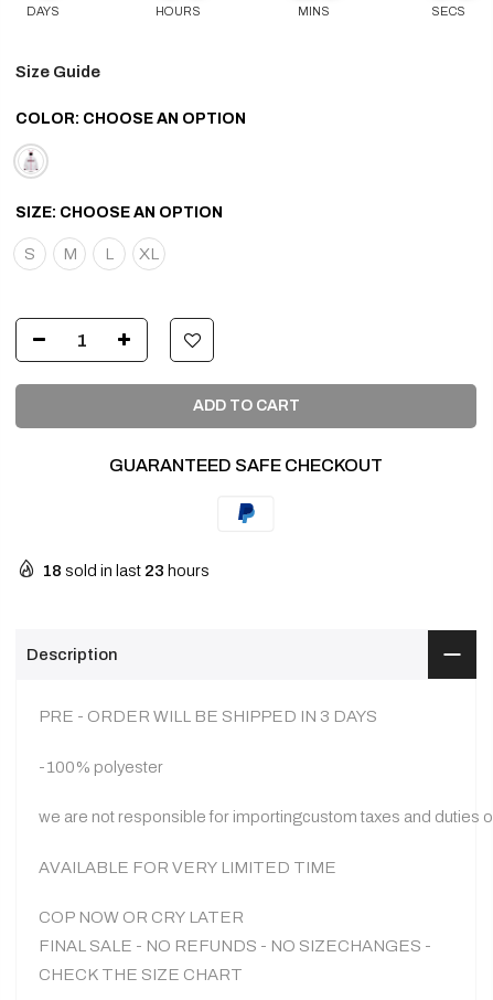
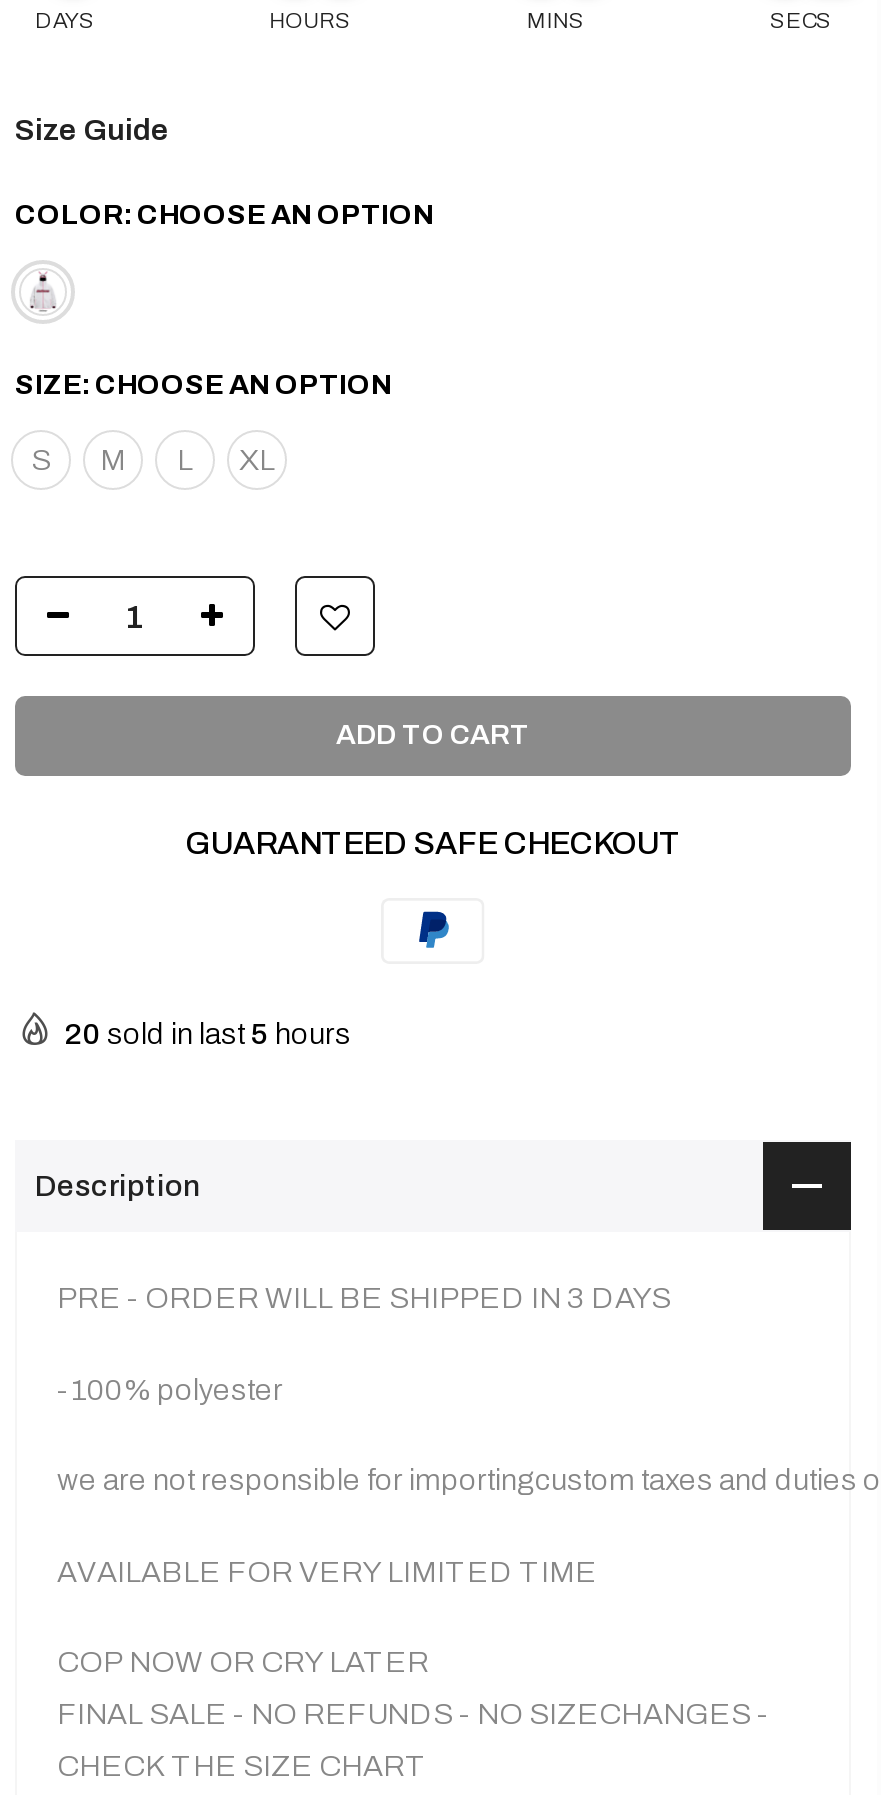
[43,562,210,580] 18 sold in last 23 hours -> [65,1019,351,1051] 20 sold in last 5 hours

